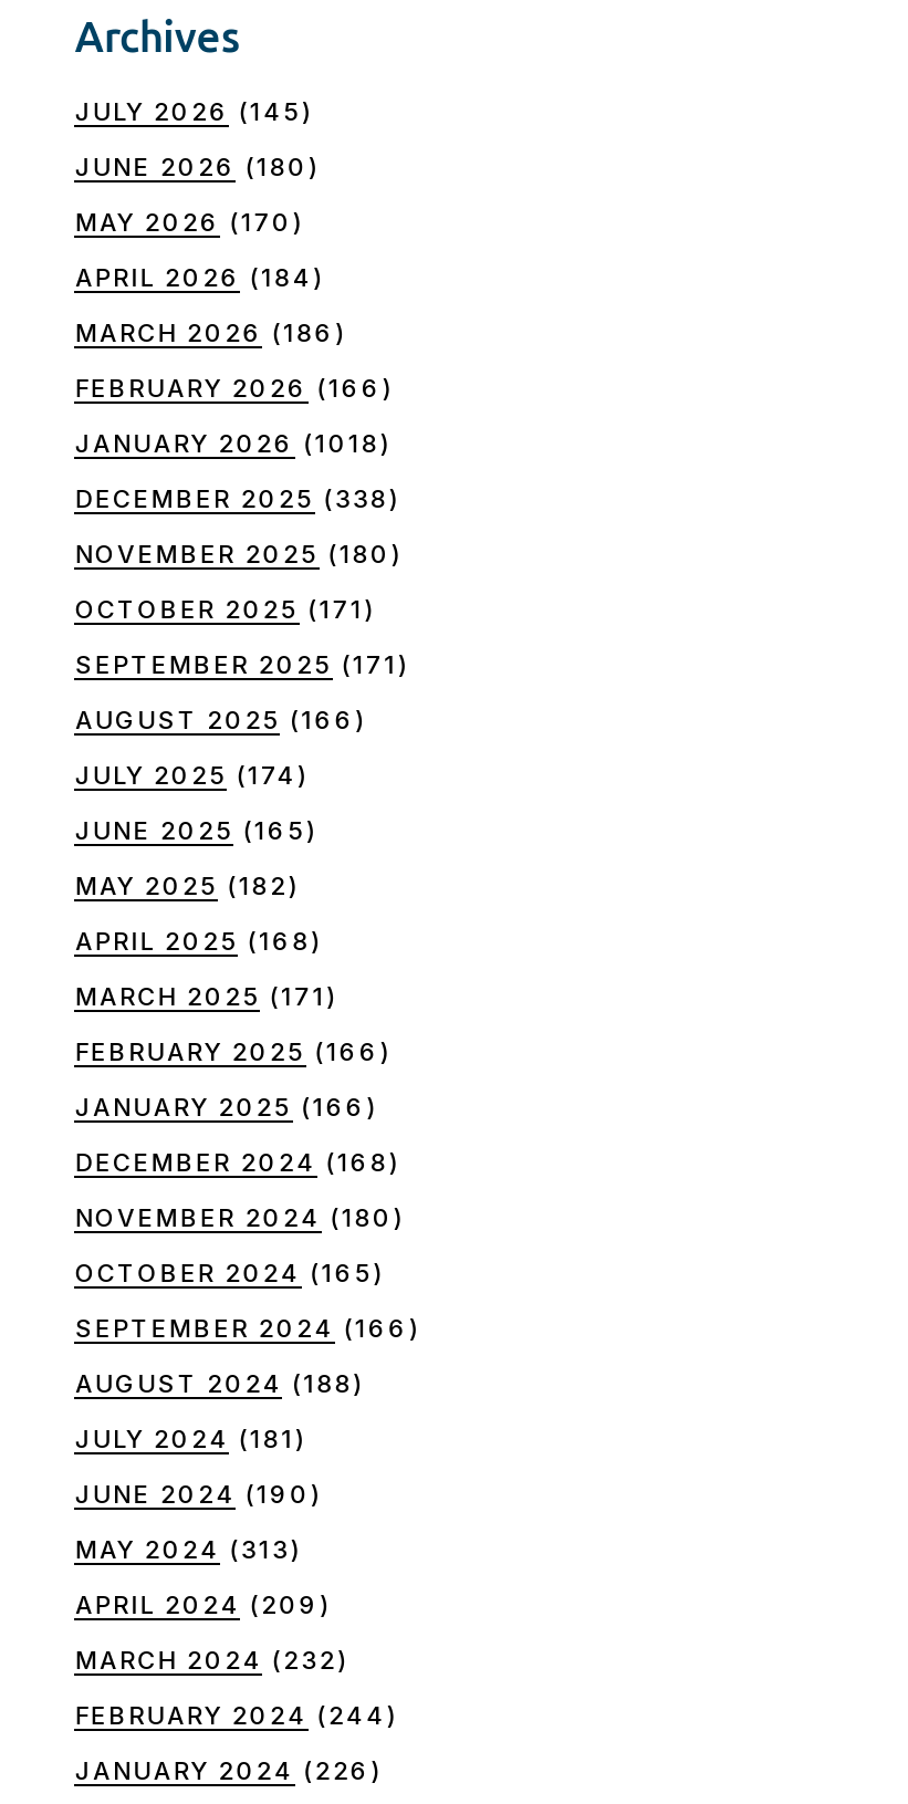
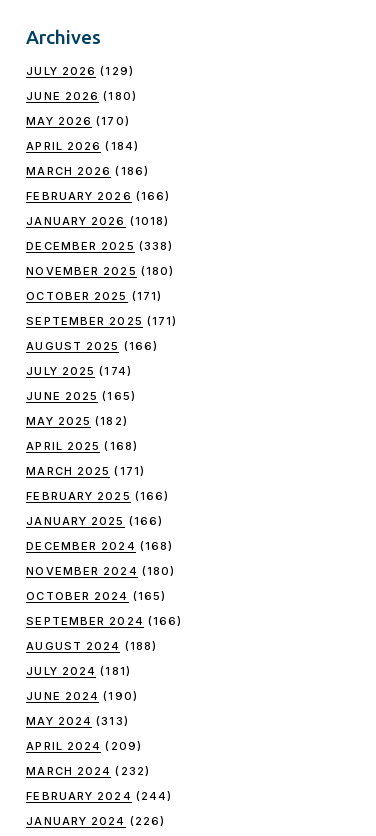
[75,97,313,128] JULY 2026 (145) -> [26,64,134,78] JULY 2026 (129)

